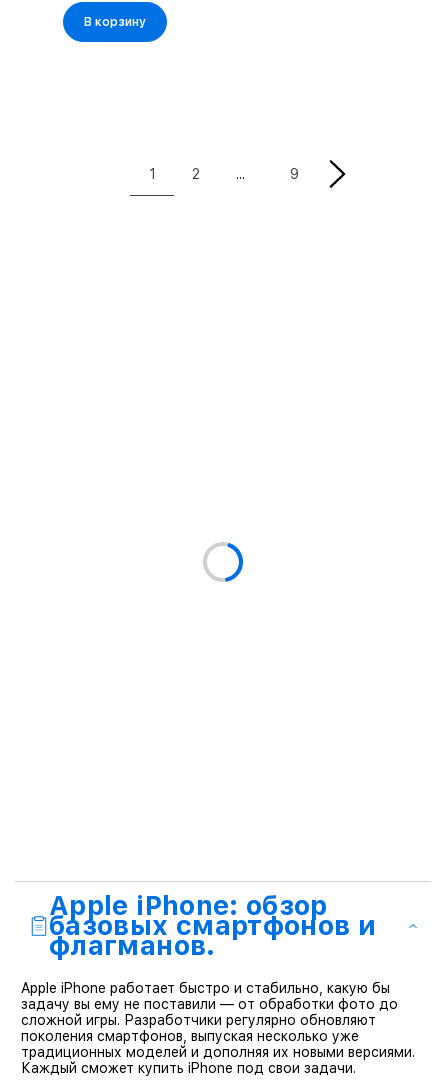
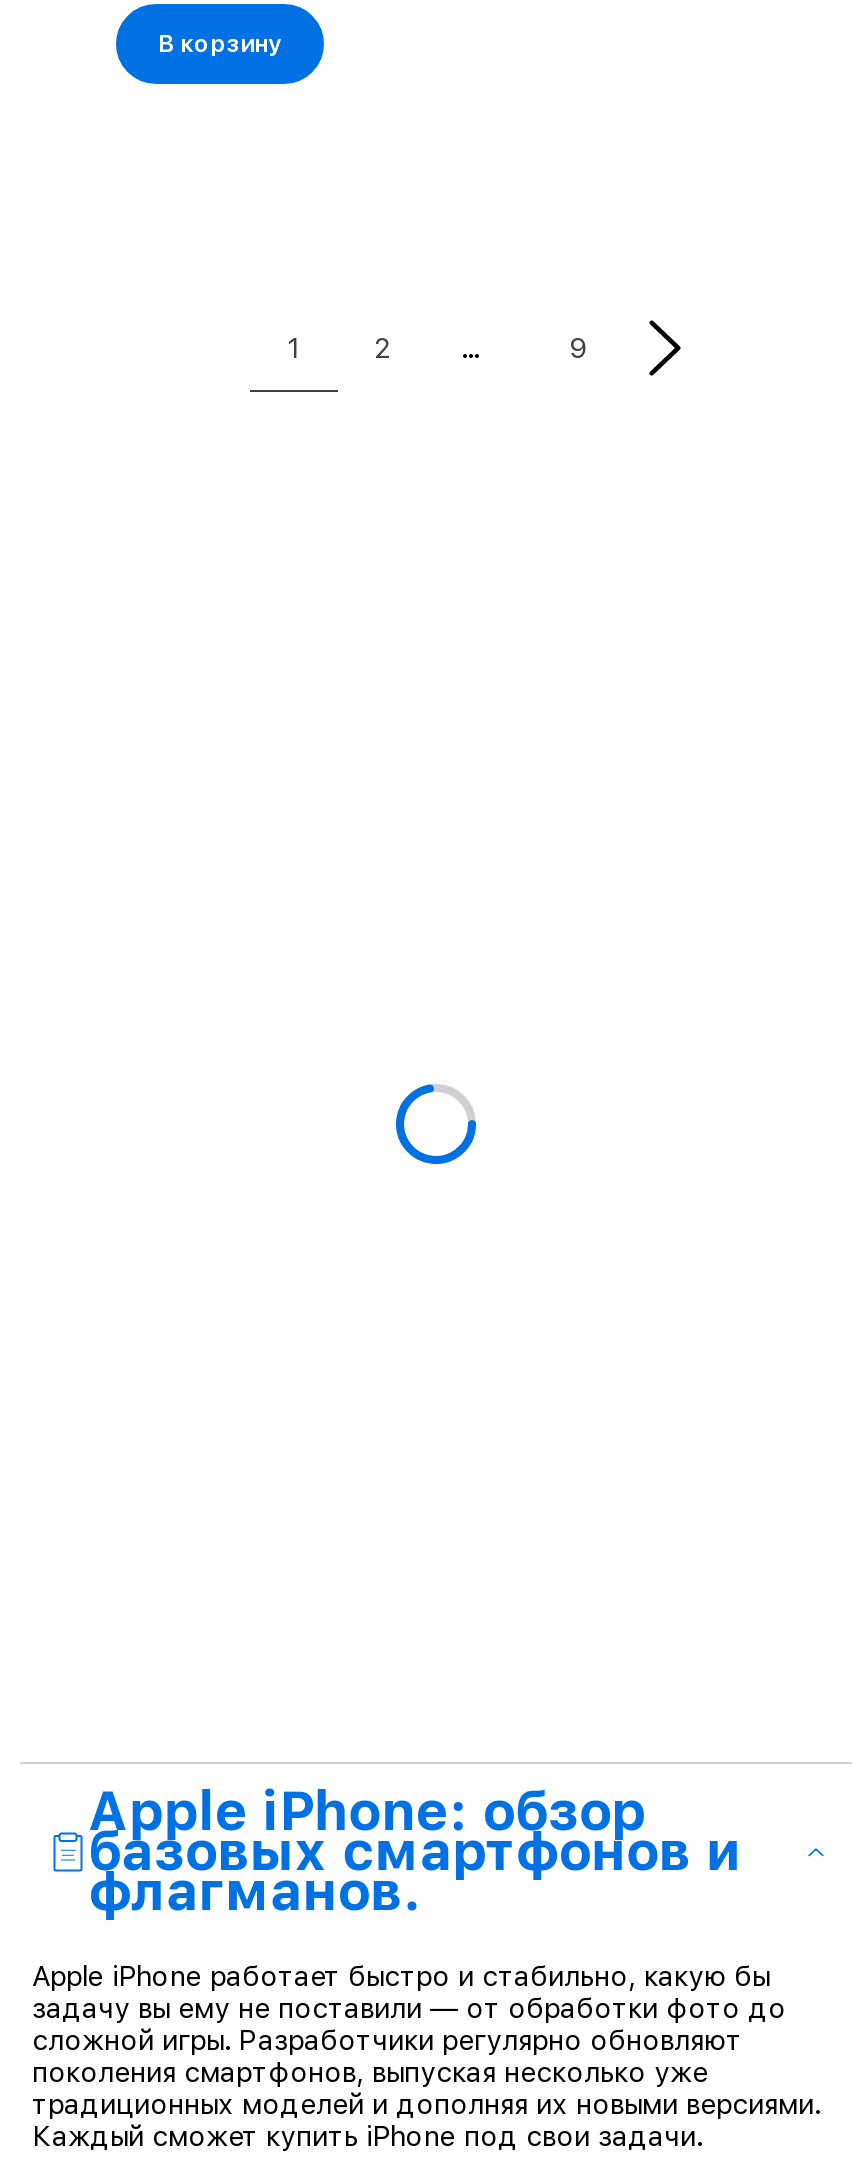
[203,542,243,582] [image] -> [394,1082,478,1166] [image]

